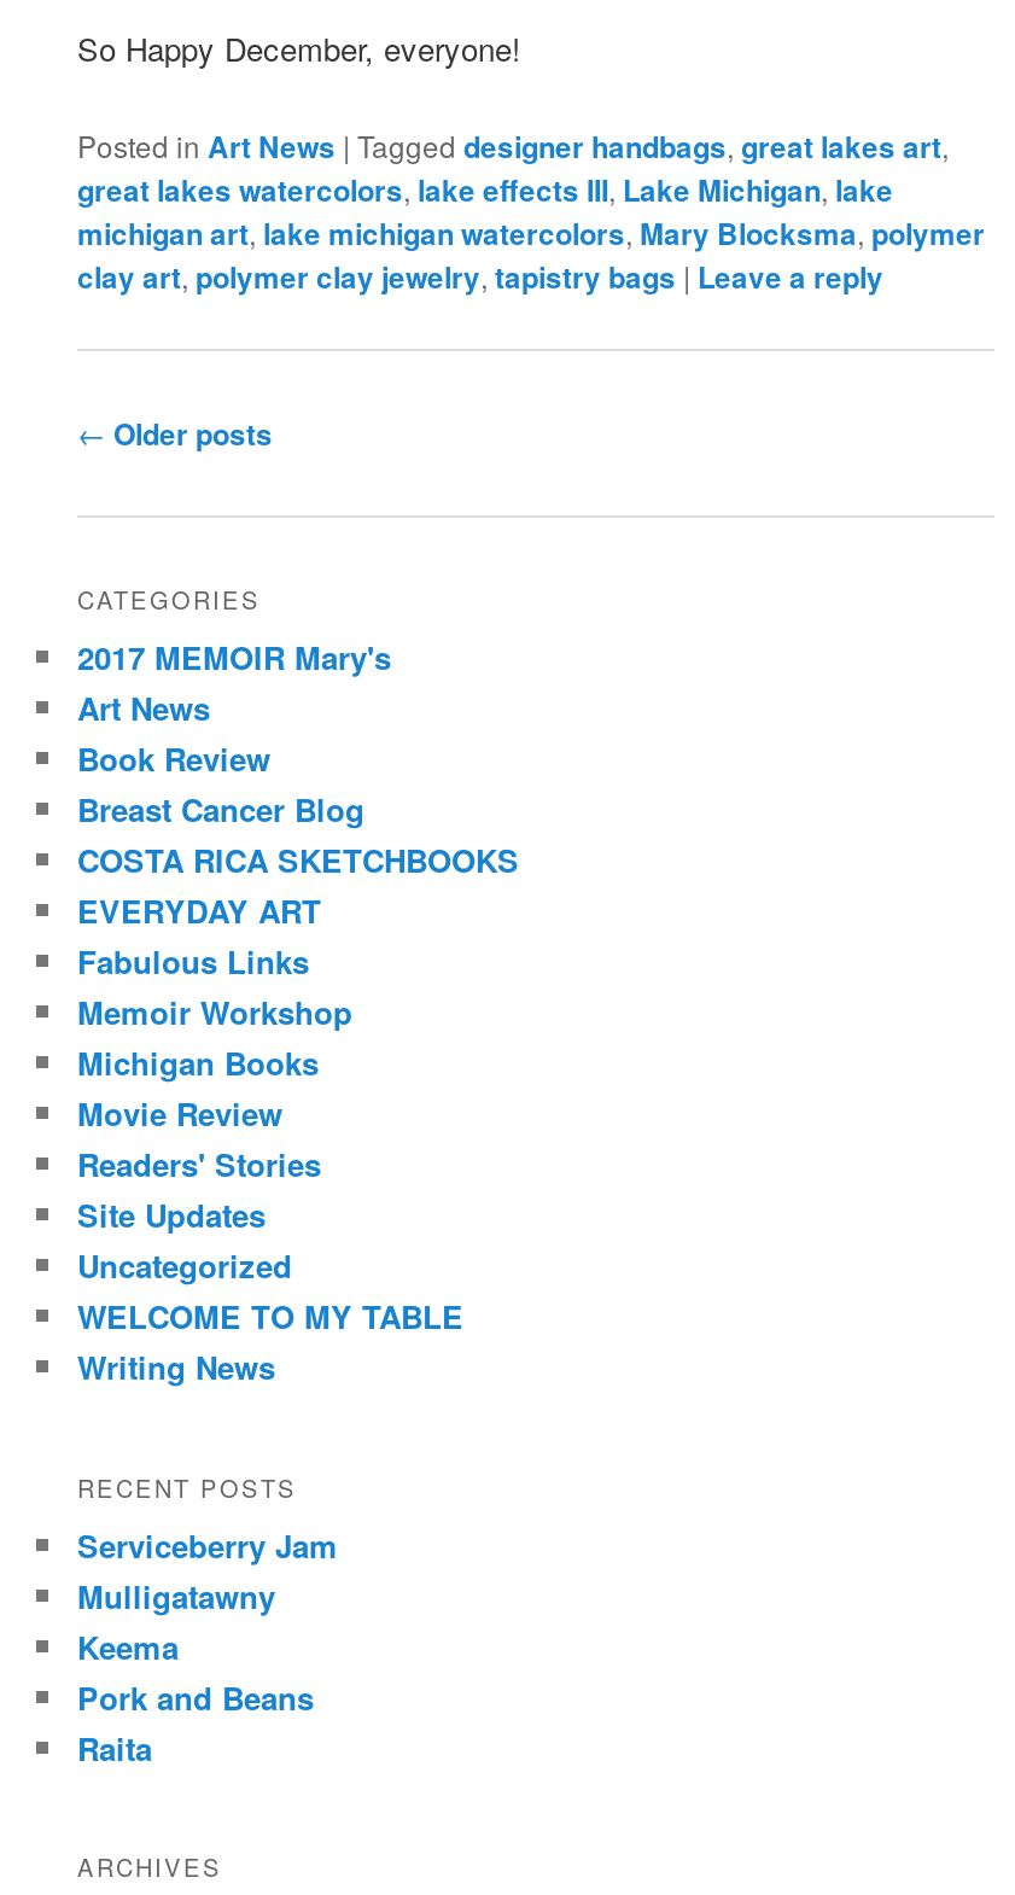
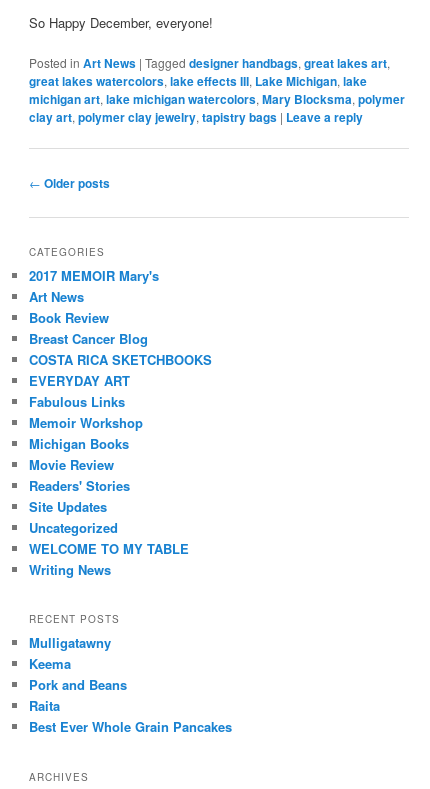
[77,1522,338,1567] Serviceberry Jam -> none
moved [77,1572,314,1770] -> [29,633,127,715]: Mulligatawny | Keema | Pork and Beans | Raita
none -> [29,717,232,736] Best Ever Whole Grain Pancakes

